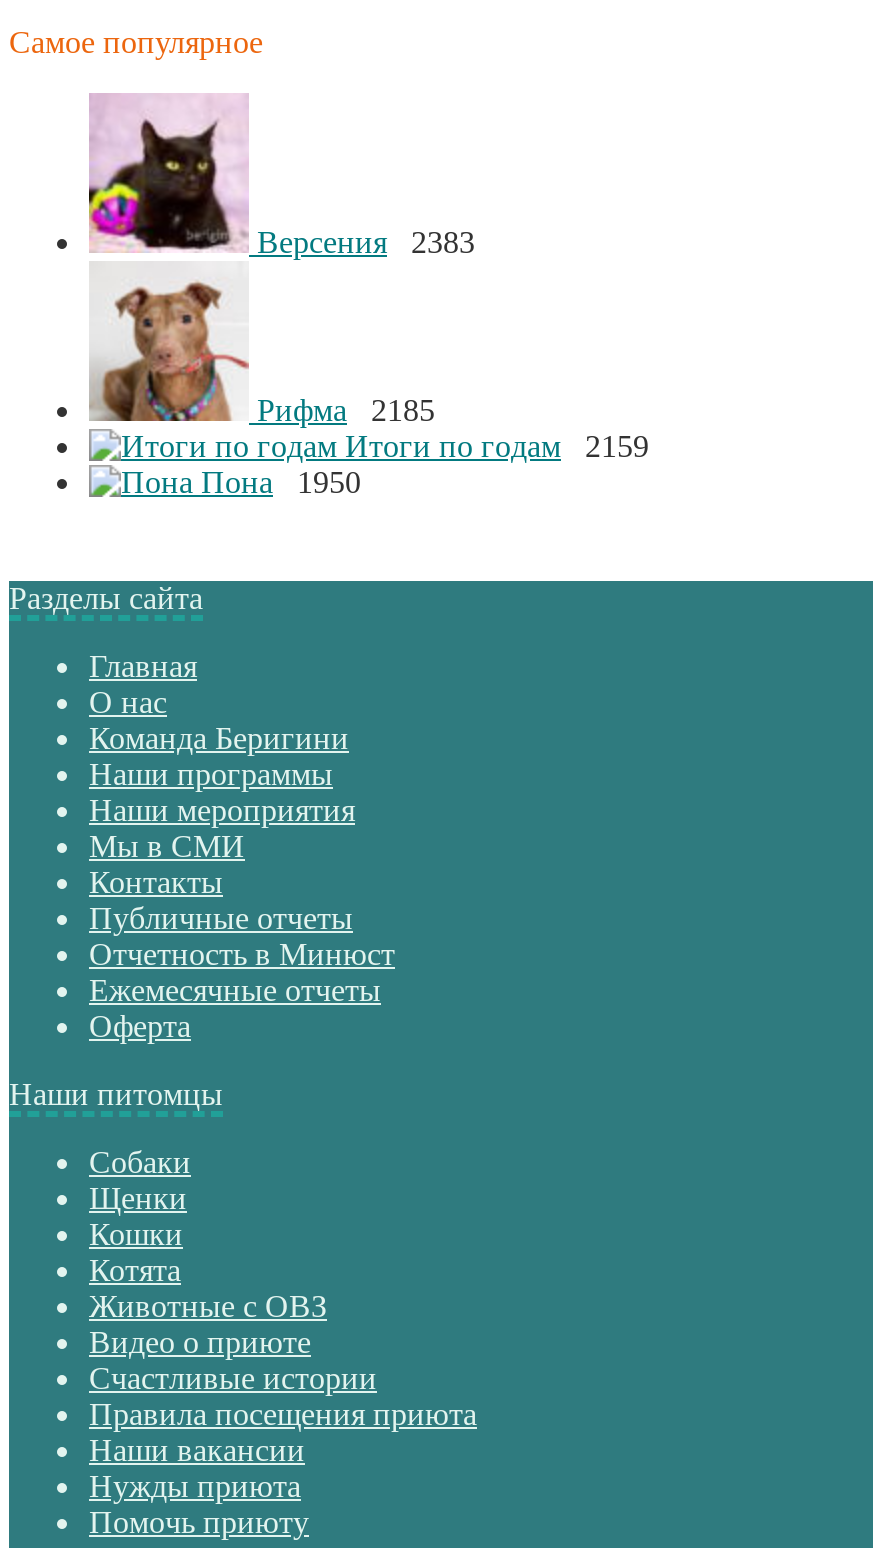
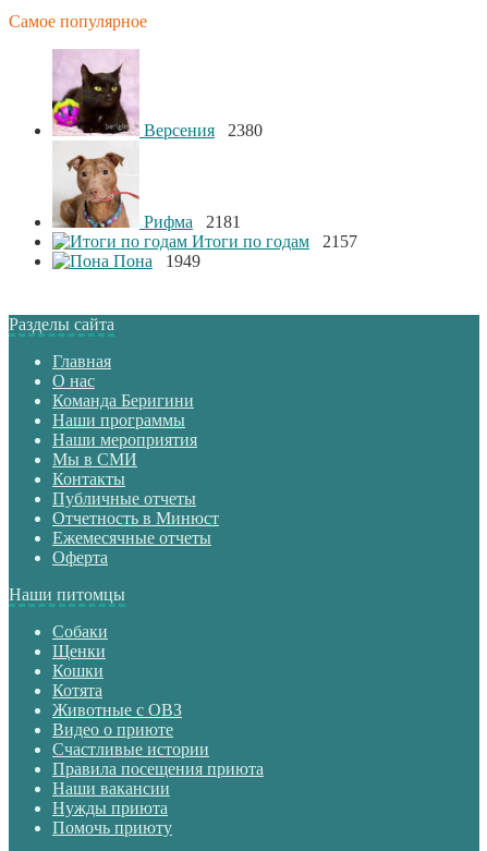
[257,225,475,259] Версения 2383 -> [144,121,263,139] Версения 2380
[257,393,435,427] Рифма 2185 -> [144,212,241,231] Рифма 2181
[345,429,649,463] Итоги по годам 2159 -> [192,232,357,251] Итоги по годам 2157
[201,465,361,499] Пона 1950 -> [113,252,200,270] Пона 1949

